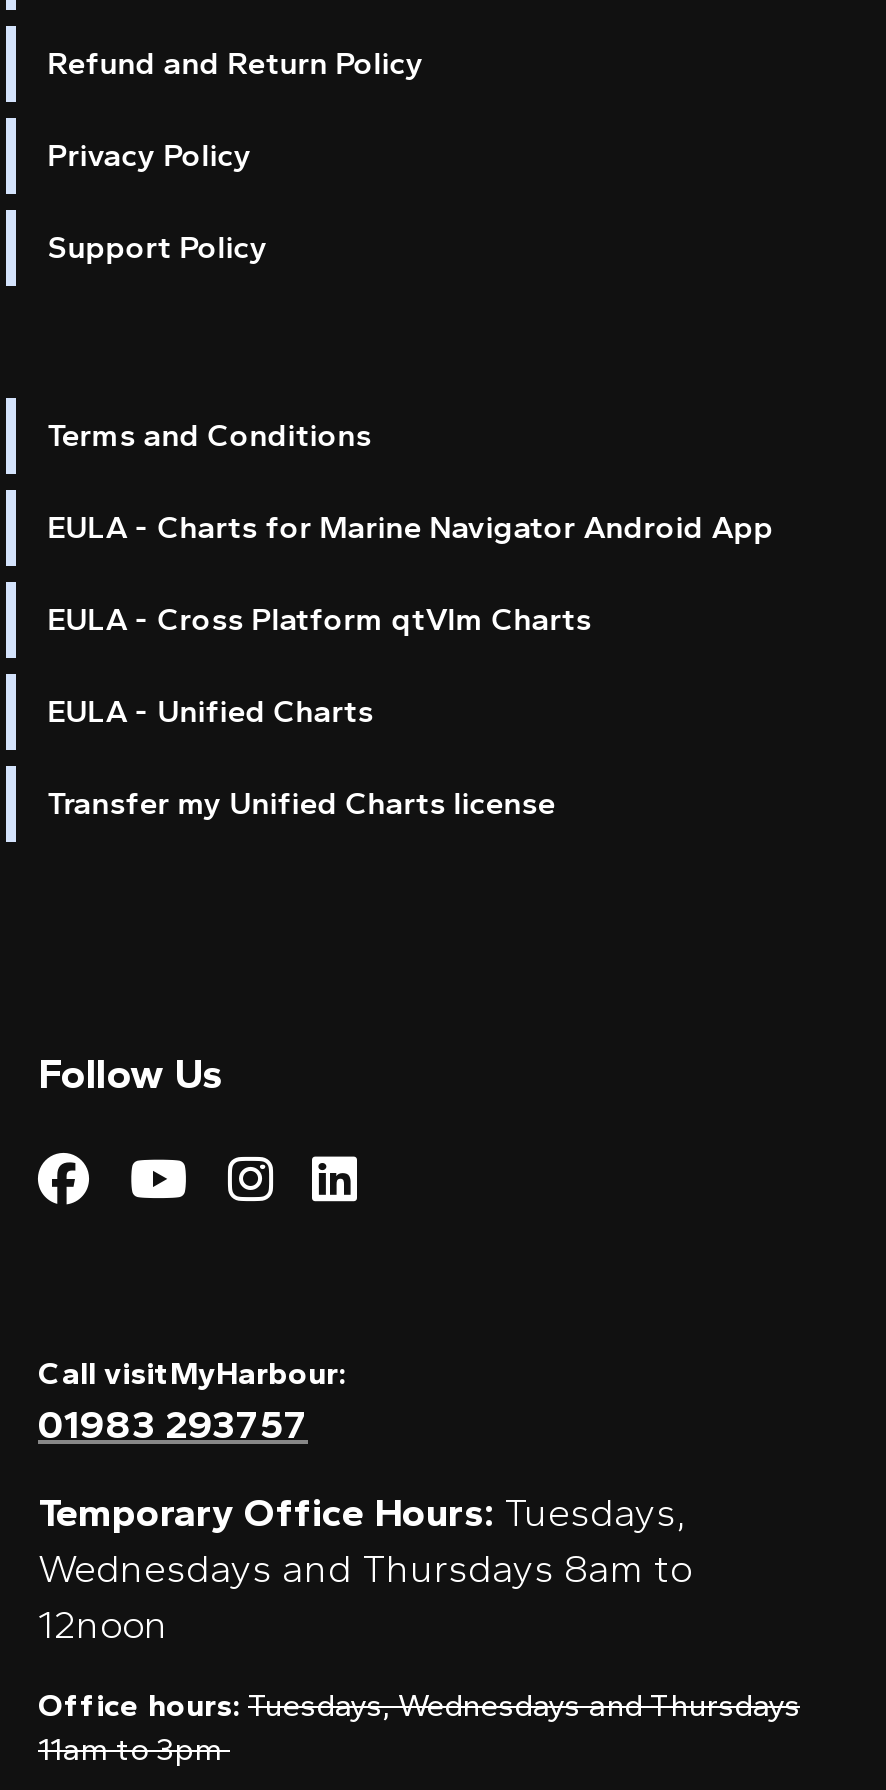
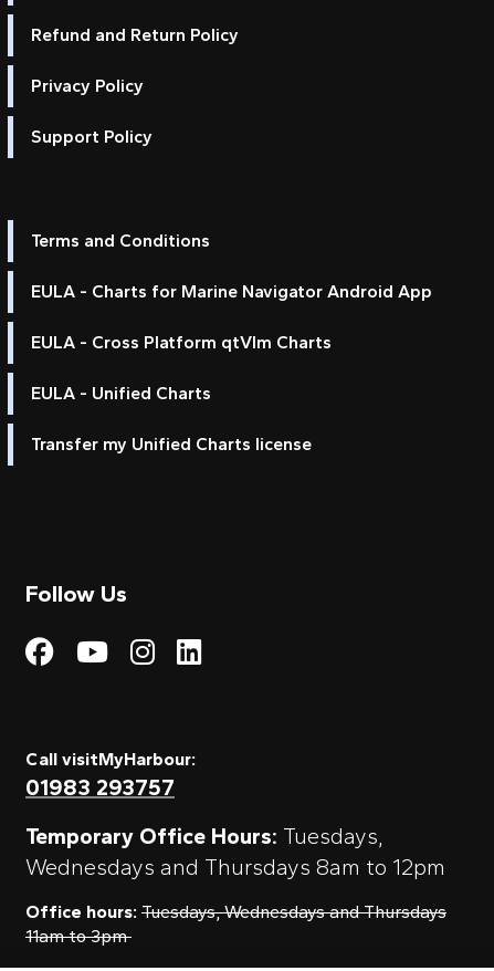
[38,1544,692,1648] Wednesdays and Thursdays 8am to | 12noon -> [25,854,451,880] Wednesdays and Thursdays 8am to 12pm

